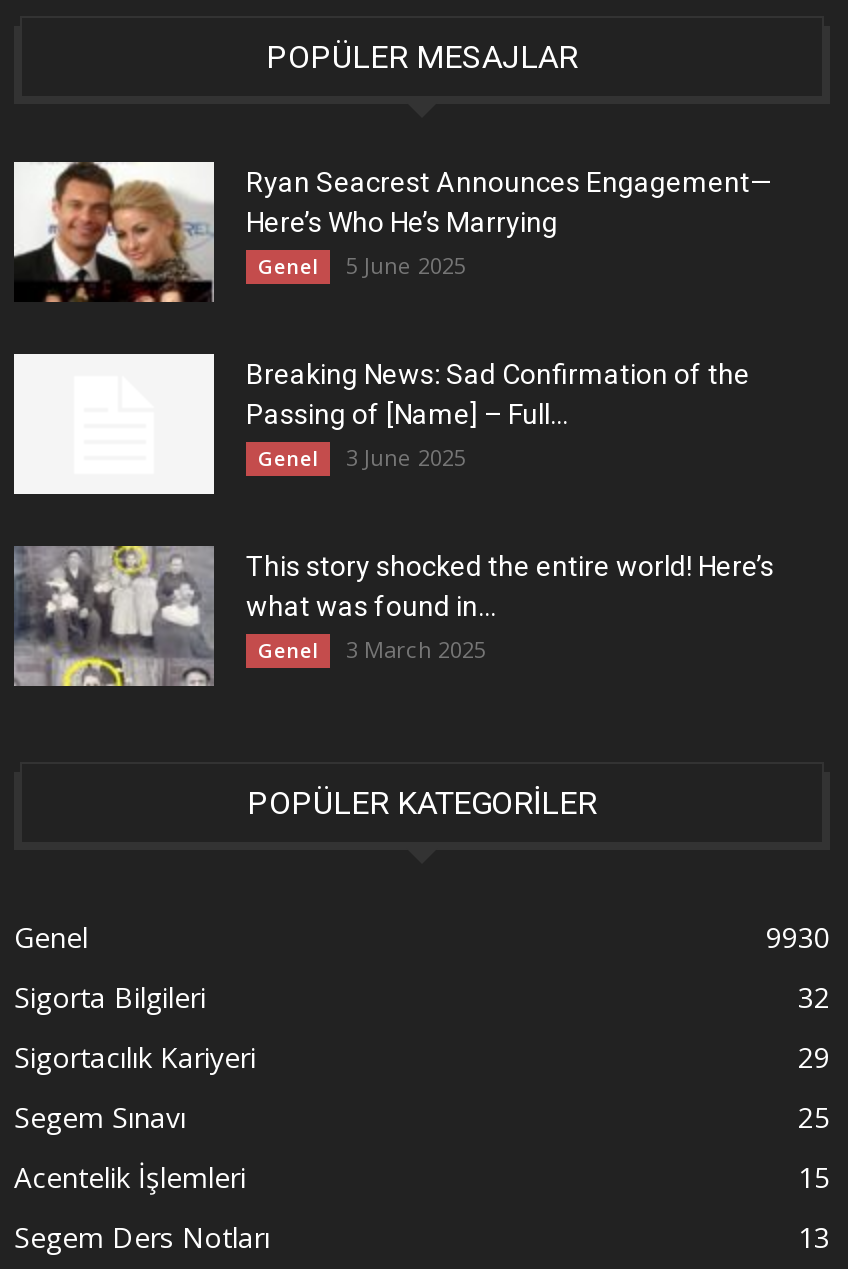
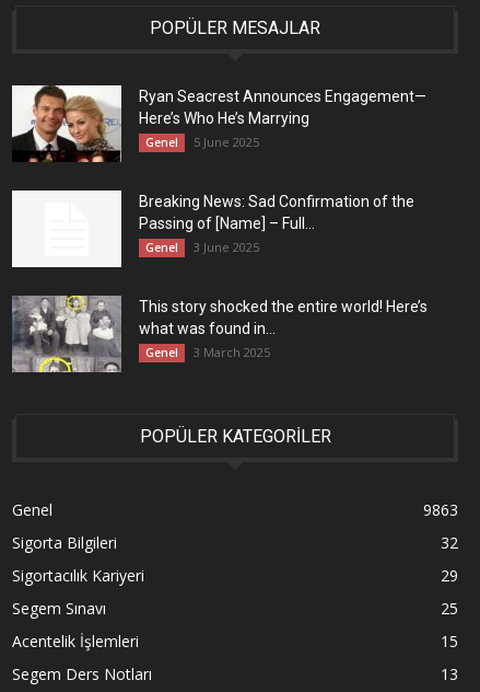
[766,919,830,957] 9930 -> [423,500,458,521] 9863

